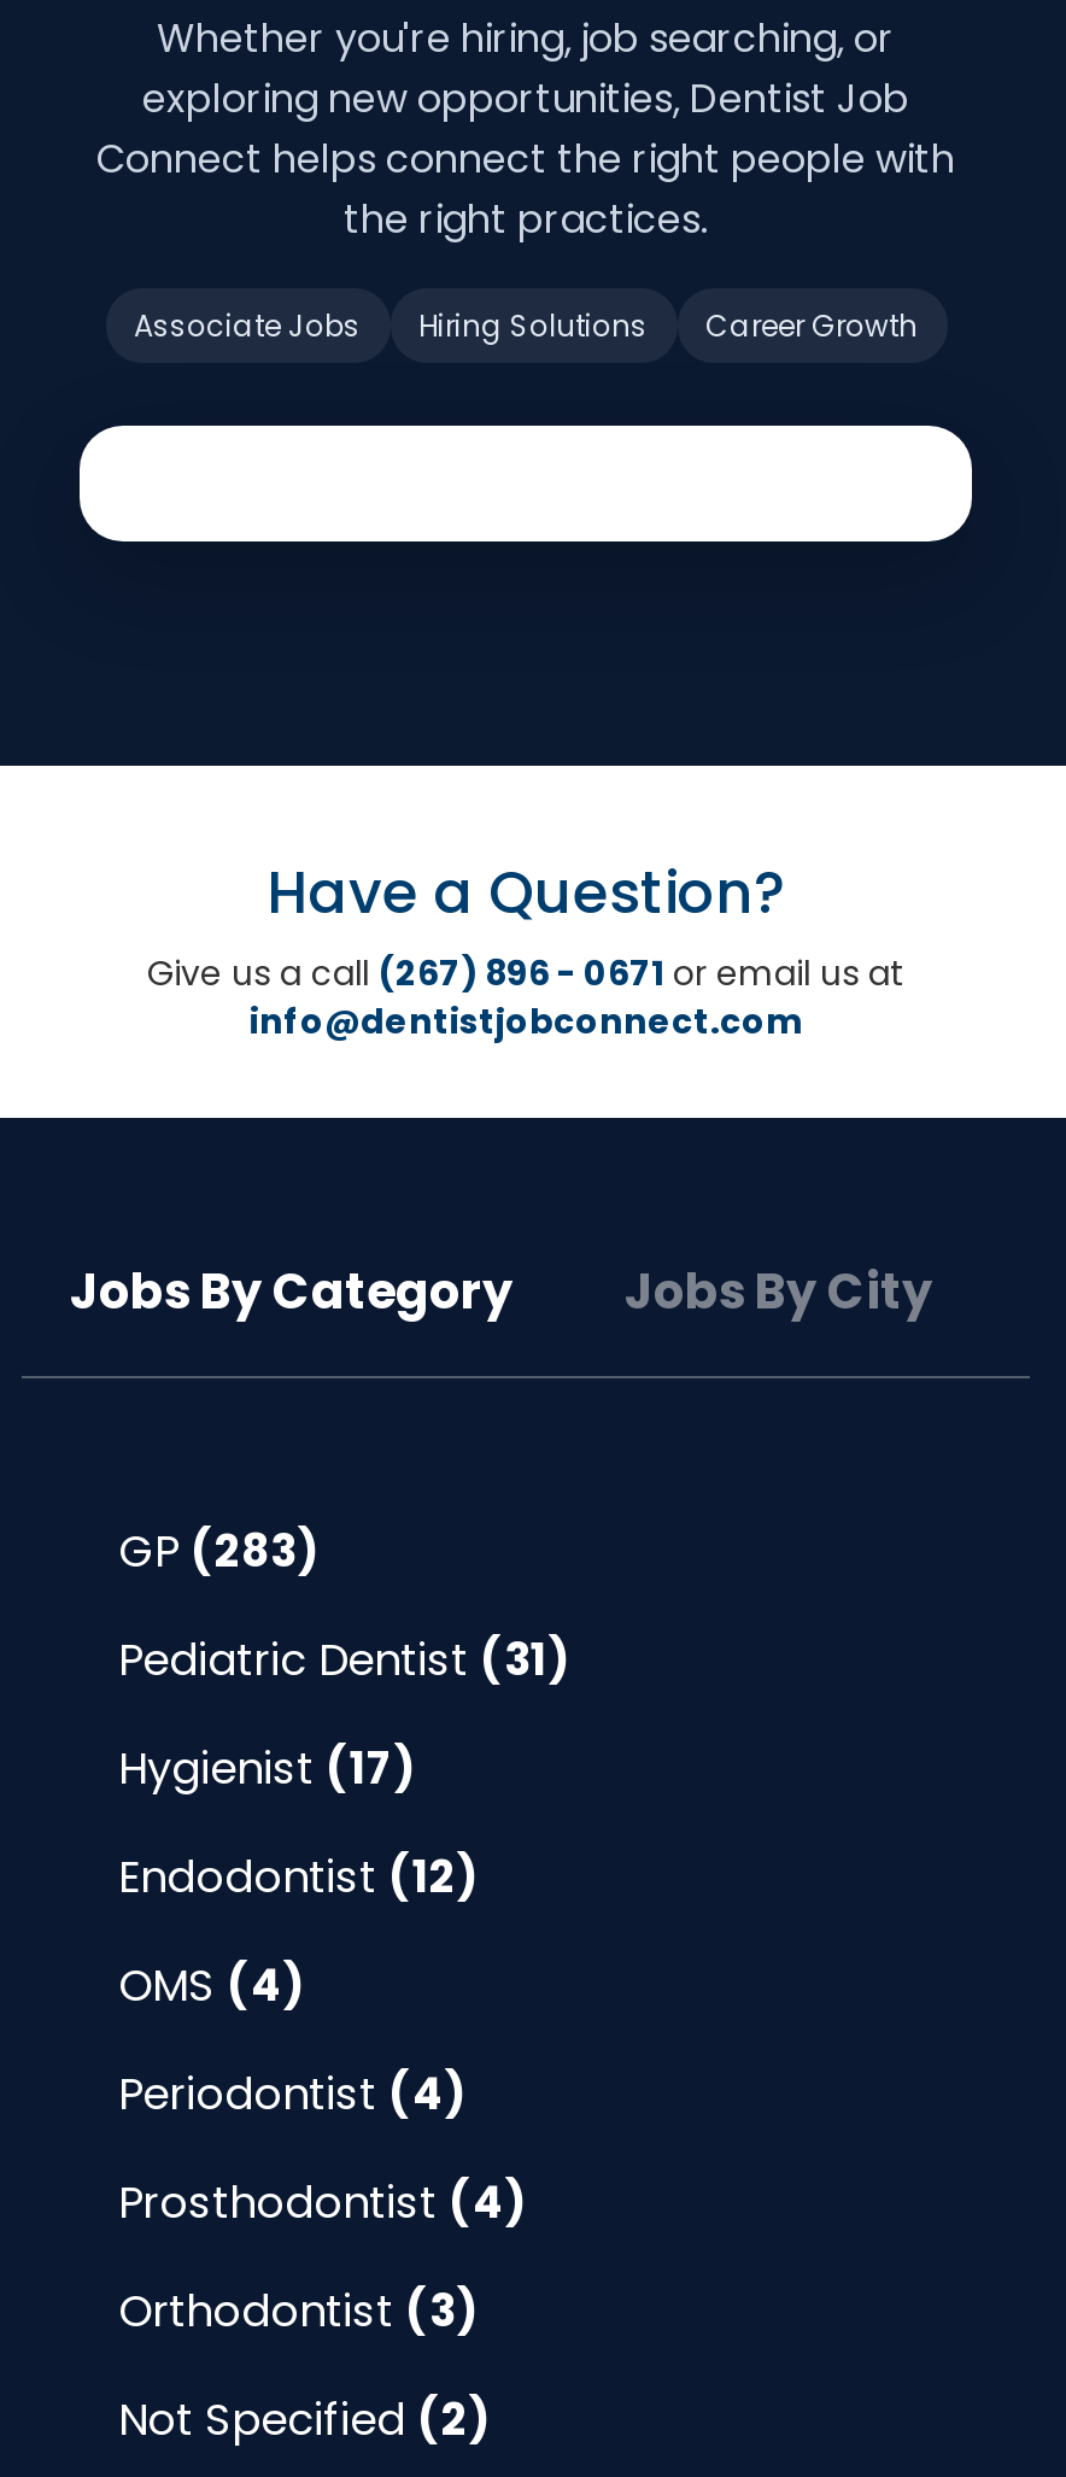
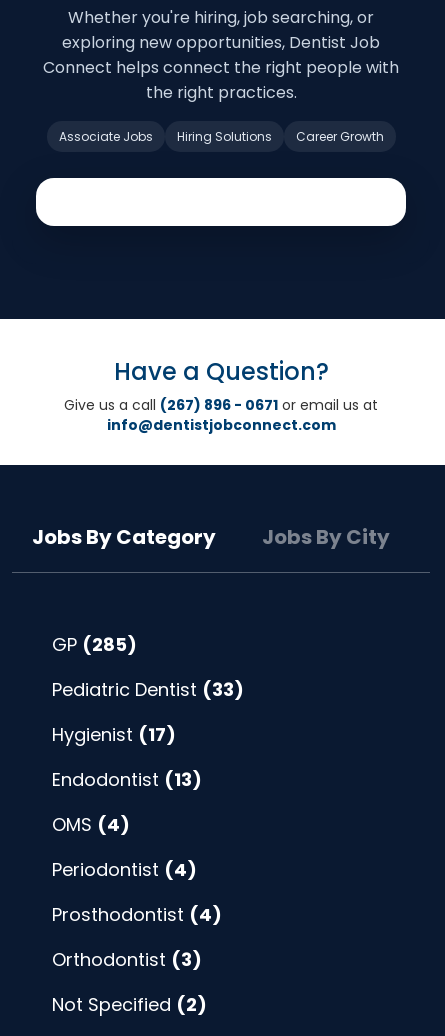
[118,1521,321,1581] GP (283) -> [52,632,137,657] GP (285)
[118,1629,572,1690] Pediatric Dentist (31) -> [52,677,244,702] Pediatric Dentist (33)
[118,1846,480,1907] Endodontist (12) -> [52,767,202,792] Endodontist (13)

